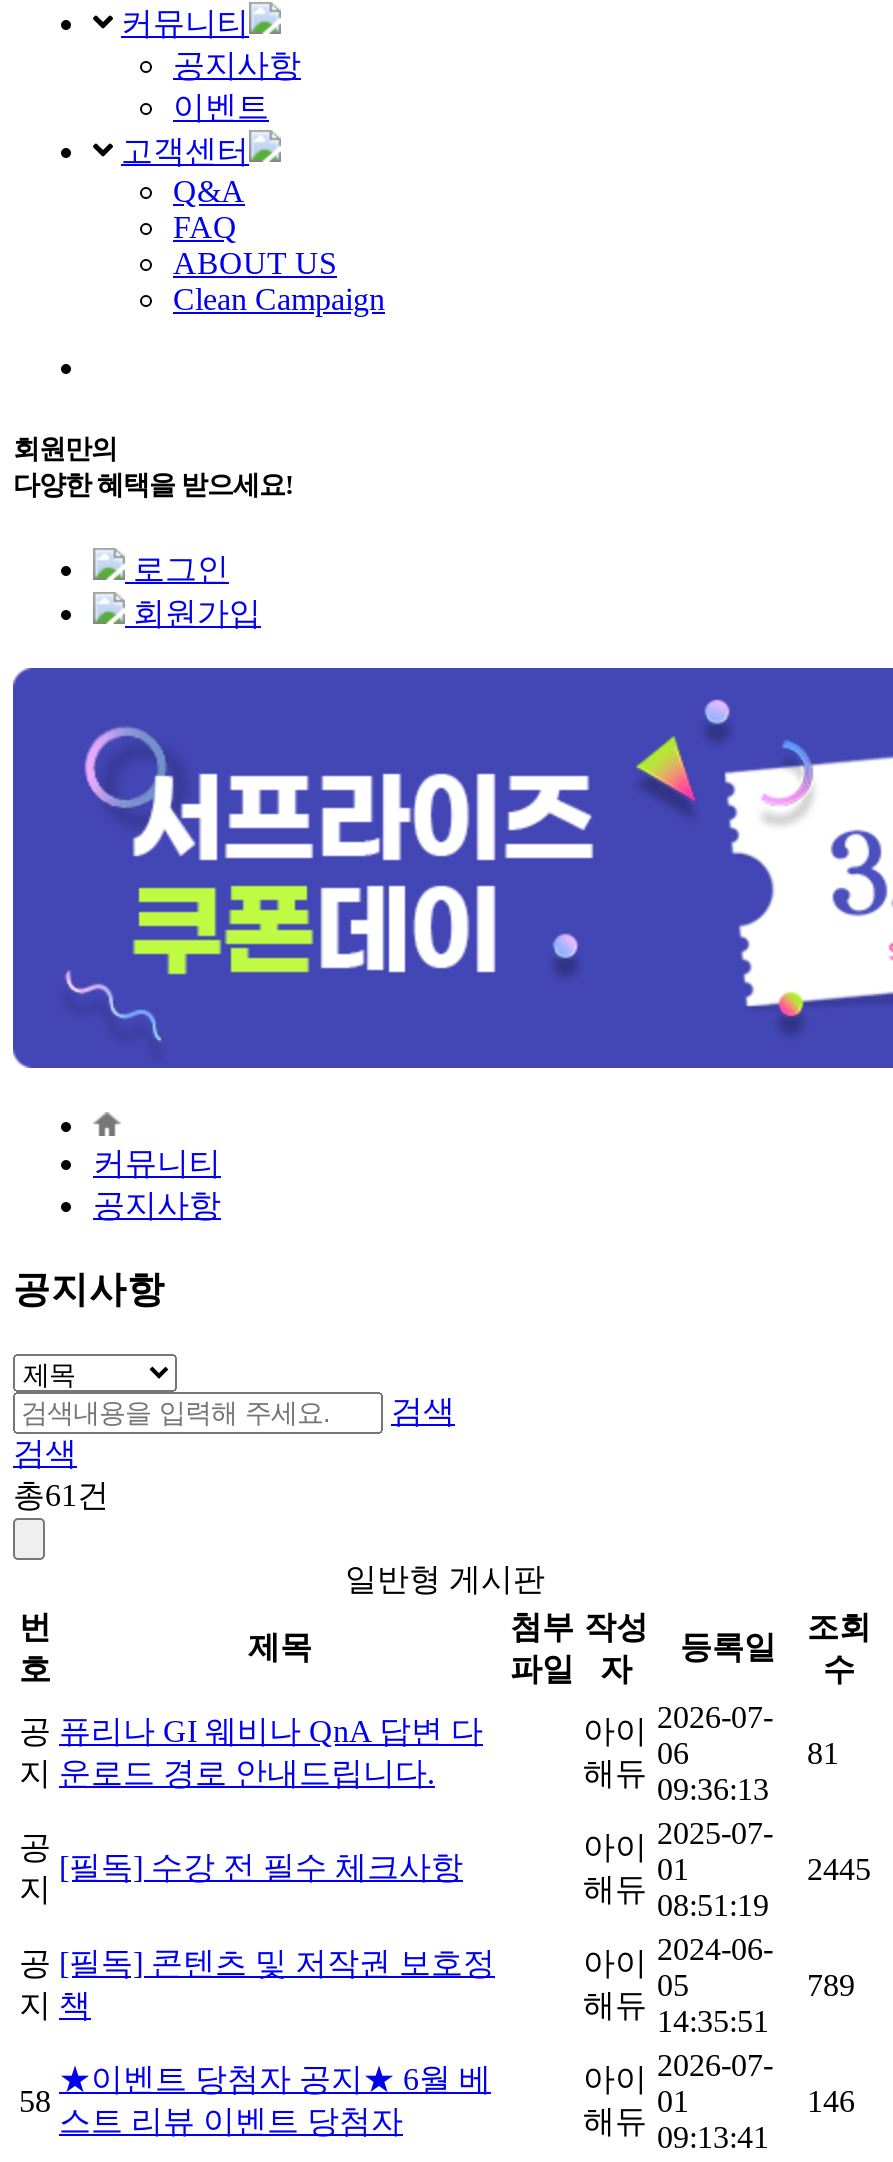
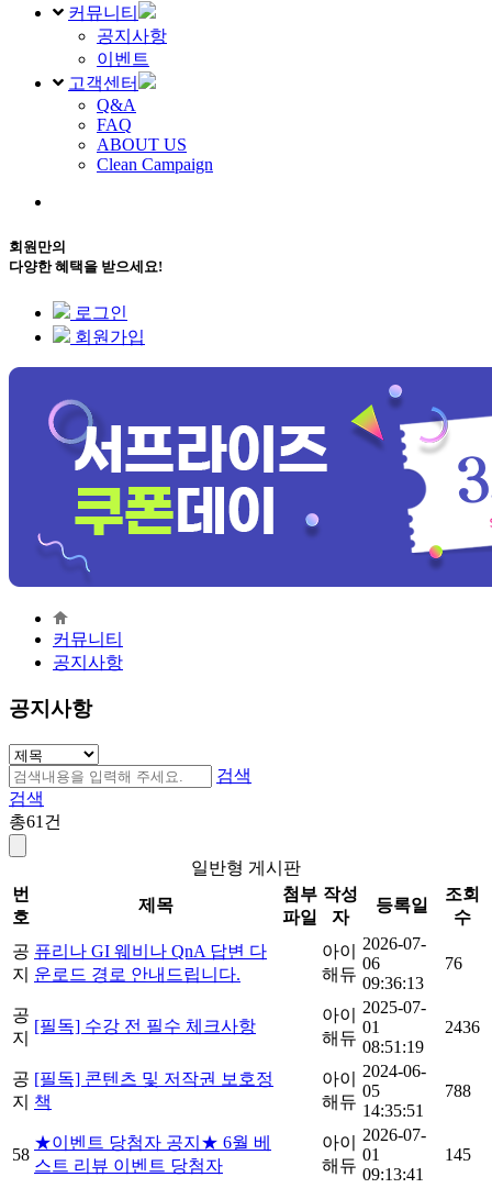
[807,1736,839,1770] 81 -> [445,954,462,973] 76
[807,1852,871,1886] 2445 -> [445,1018,480,1037] 2436
[807,1968,855,2002] 789 -> [445,1082,471,1100] 788
[807,2084,855,2118] 146 -> [445,1145,471,1164] 145

